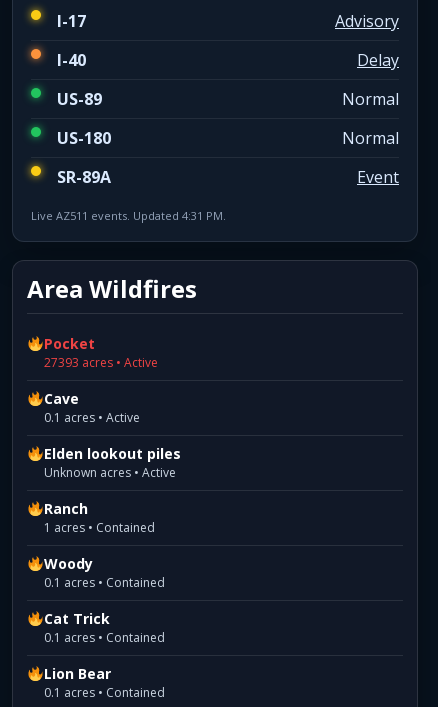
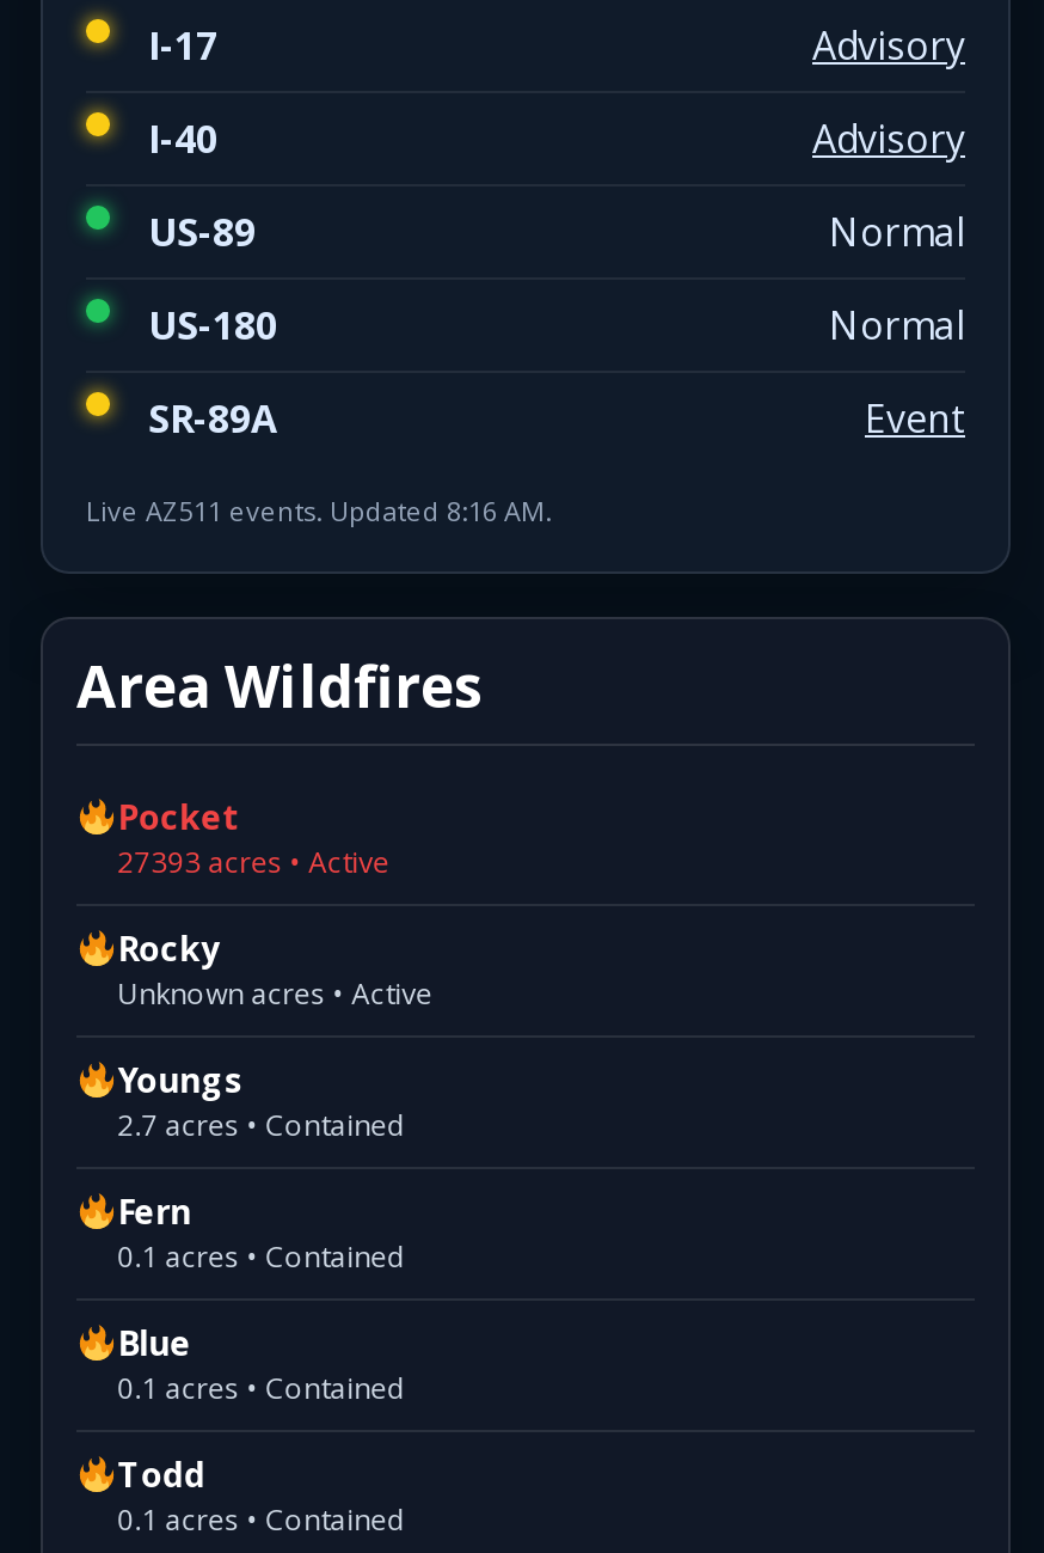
[357,49,399,71] Delay -> [812,112,965,165] Advisory
[31,208,226,223] Live AZ511 events. Updated 4:31 PM. -> [86,492,552,528] Live AZ511 events. Updated 8:16 AM.
[44,389,181,463] Cave | 0.1 acres • Active | Elden lookout piles -> [117,925,220,971] Rocky
[44,499,155,536] Ranch | 1 acres • Contained -> [117,1057,406,1145] Youngs | 2.7 acres • Contained
[44,554,93,573] Woody -> [117,1188,191,1234] Fern
[44,609,110,628] Cat Trick -> [117,1320,191,1365] Blue
[44,664,111,683] Lion Bear -> [117,1451,206,1497] Todd

